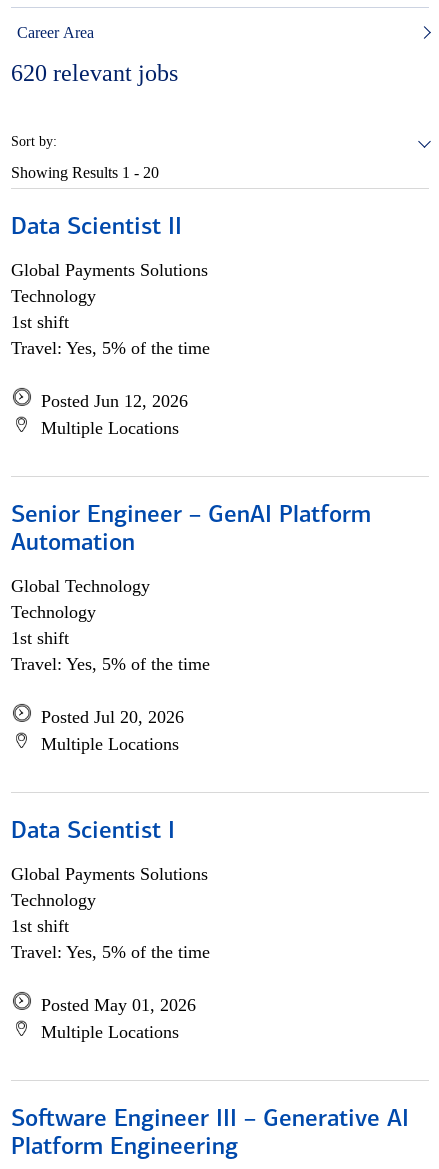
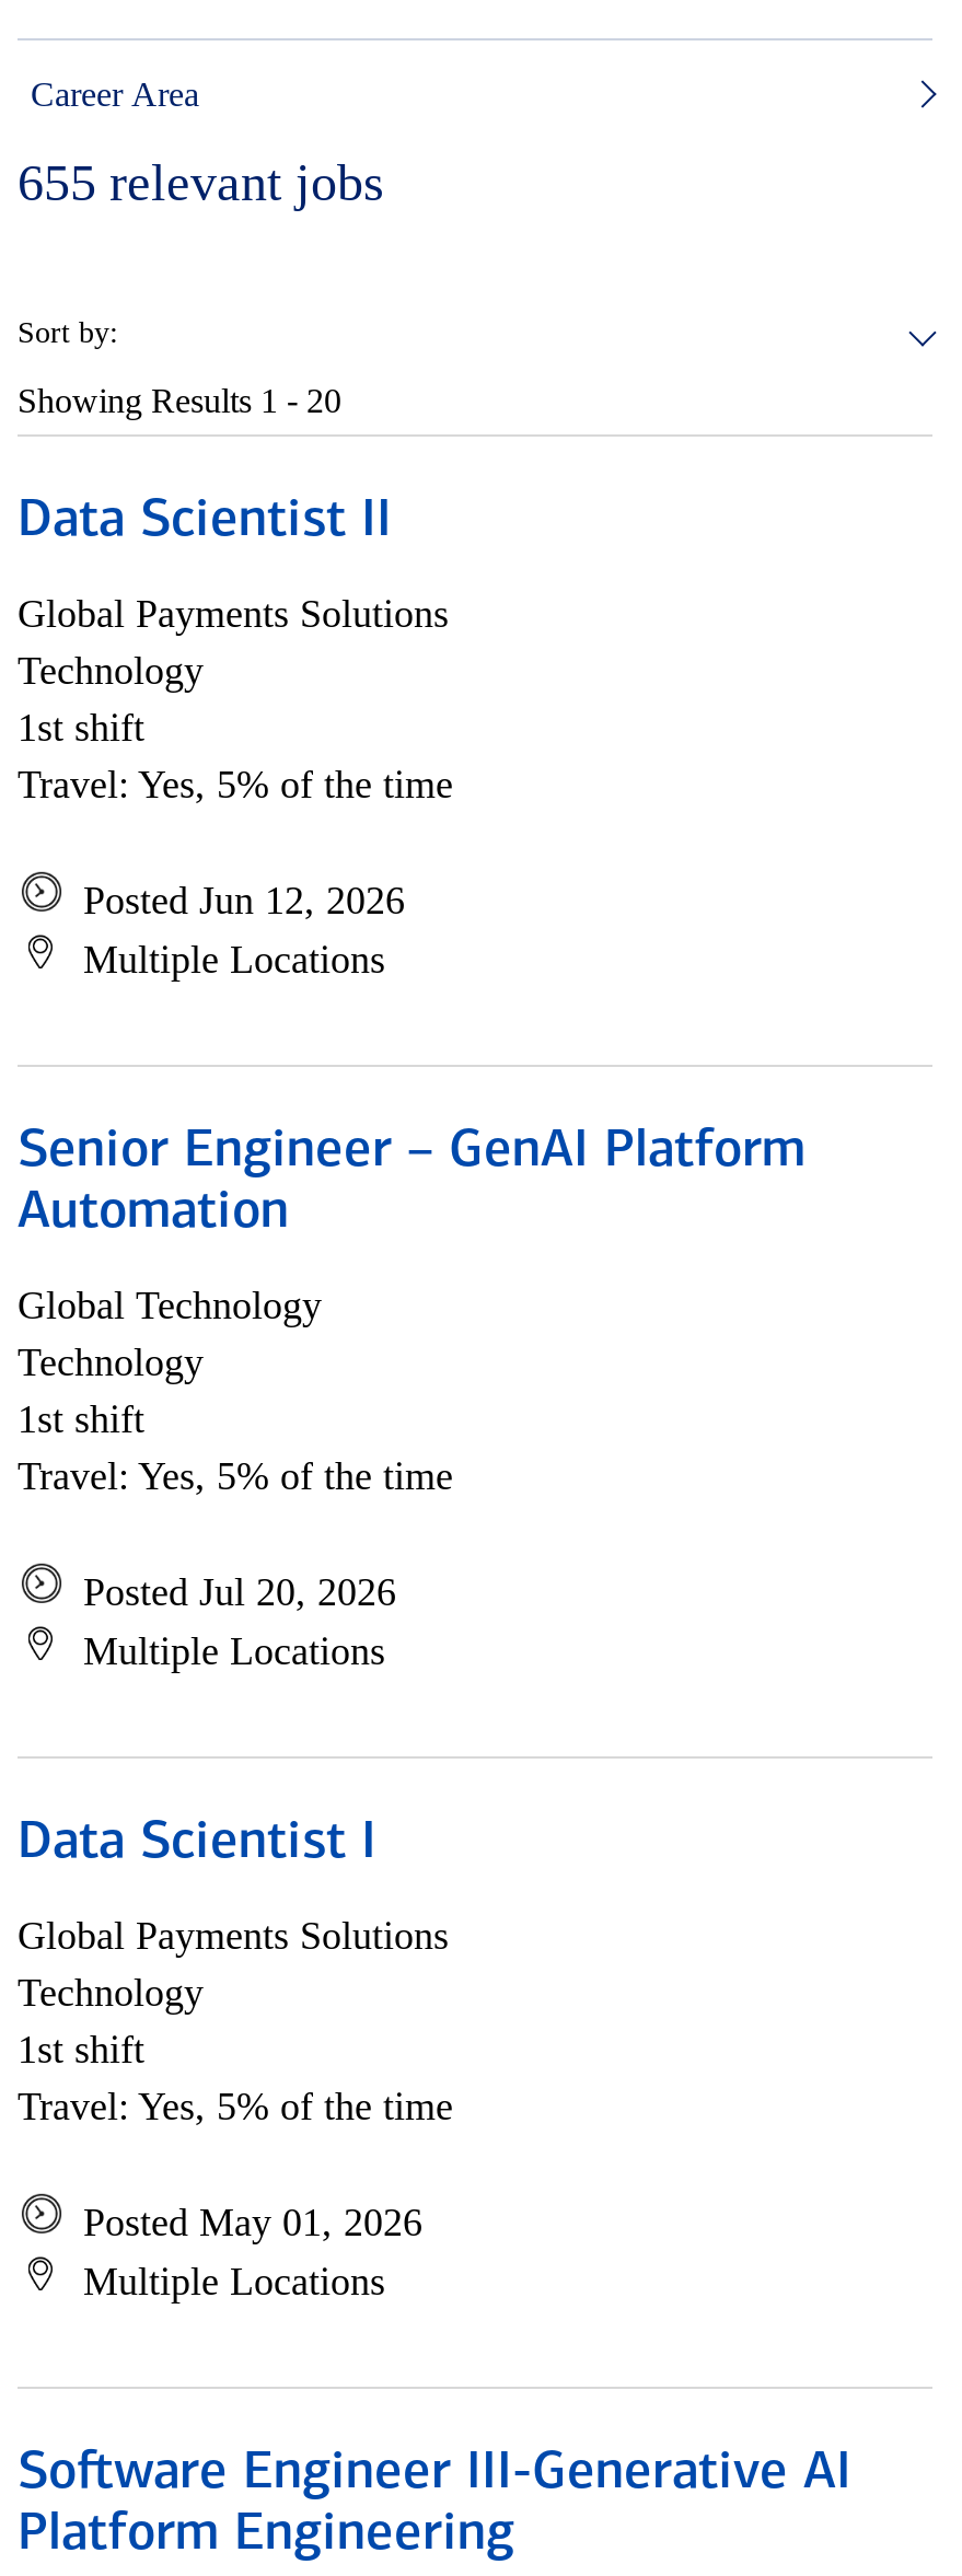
[11,60,178,86] 620 relevant jobs -> [18,154,383,211] 655 relevant jobs
[11,1108,409,1132] Software Engineer III – Generative AI -> [18,2448,851,2500] Software Engineer III-Generative AI

